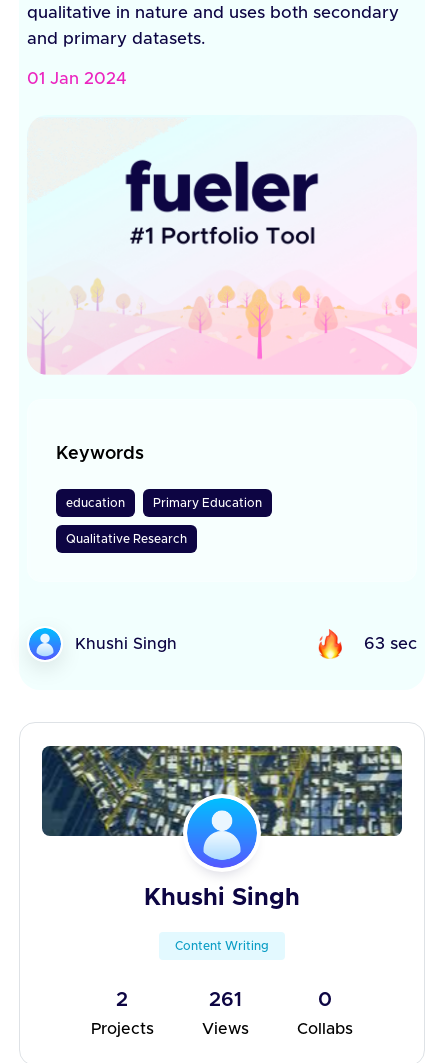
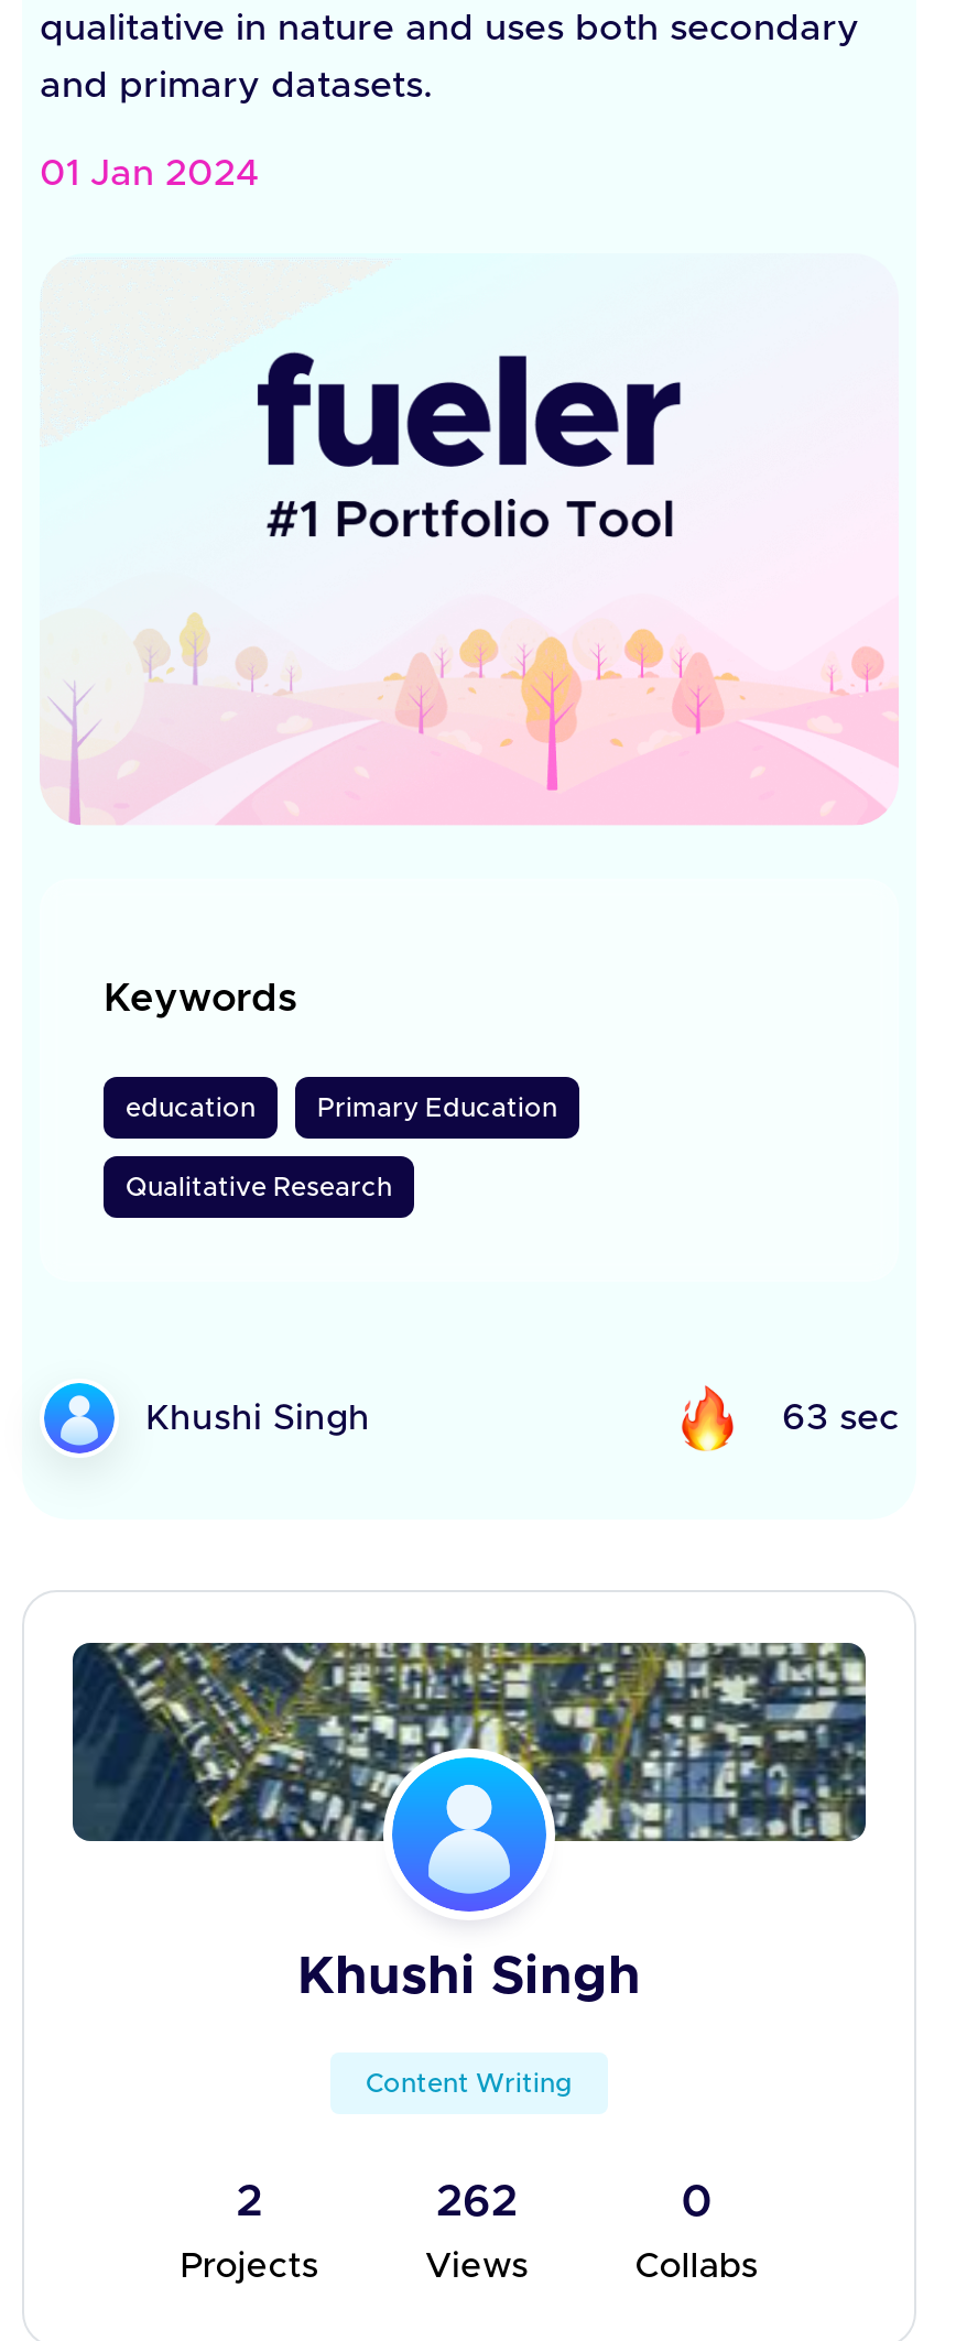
[209,990,242,1010] 261 -> [436,2179,518,2223] 262

